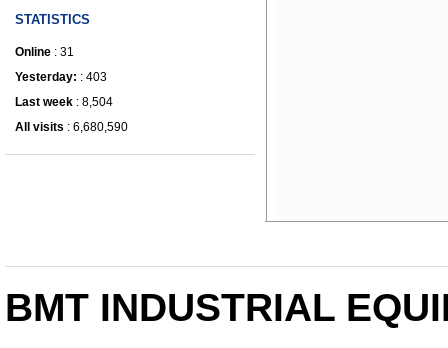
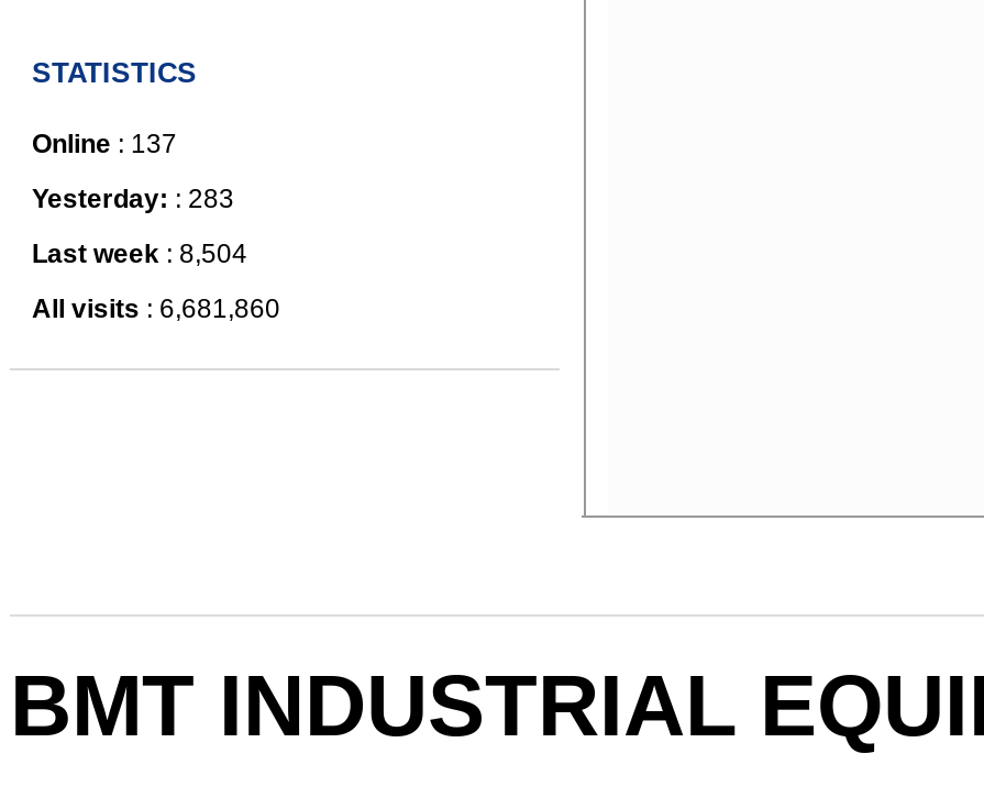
[15,44,74,58] Online: 31 -> [32,128,177,158] Online: 137
[15,69,107,83] Yesterday:: 403 -> [32,182,234,213] Yesterday:: 283
[15,119,128,133] All visits: 6,680,590 -> [32,292,280,323] All visits: 6,681,860

